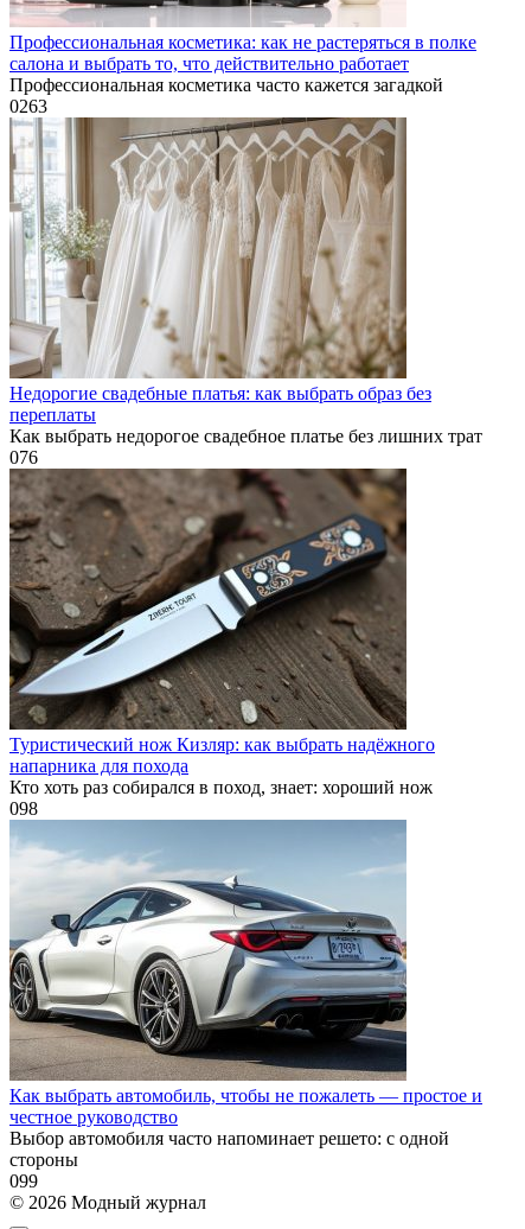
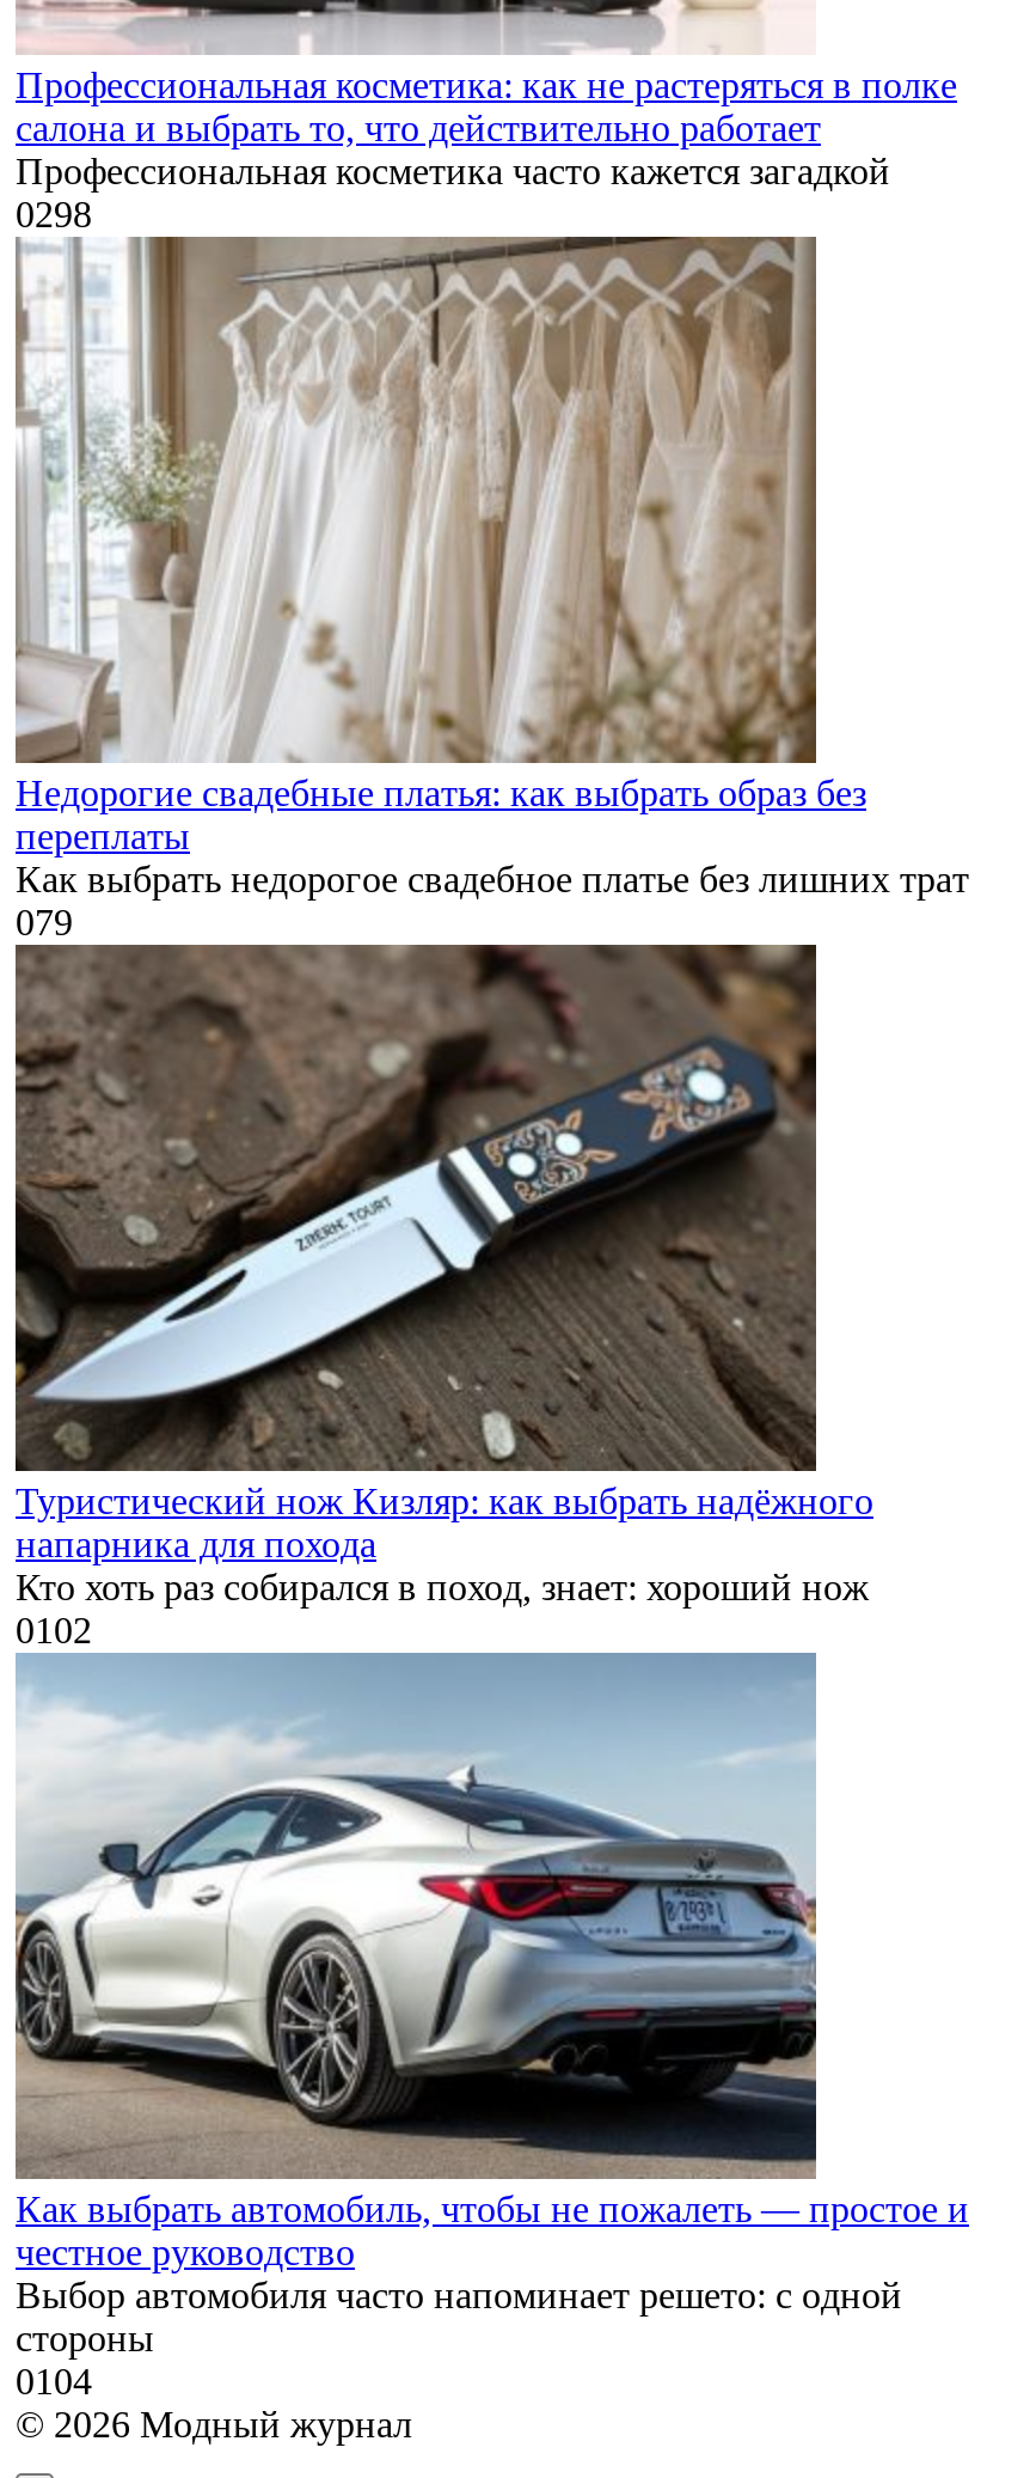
[9,96,47,116] 0263 -> [16,194,92,235] 0298
[9,447,38,468] 076 -> [16,902,73,943] 079
[9,799,38,819] 098 -> [16,1610,92,1651] 0102
[9,1171,38,1191] 099 -> [16,2361,92,2402] 0104

